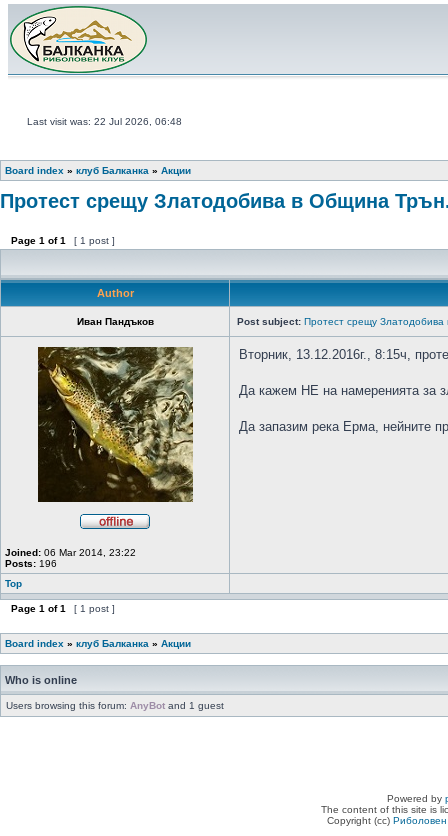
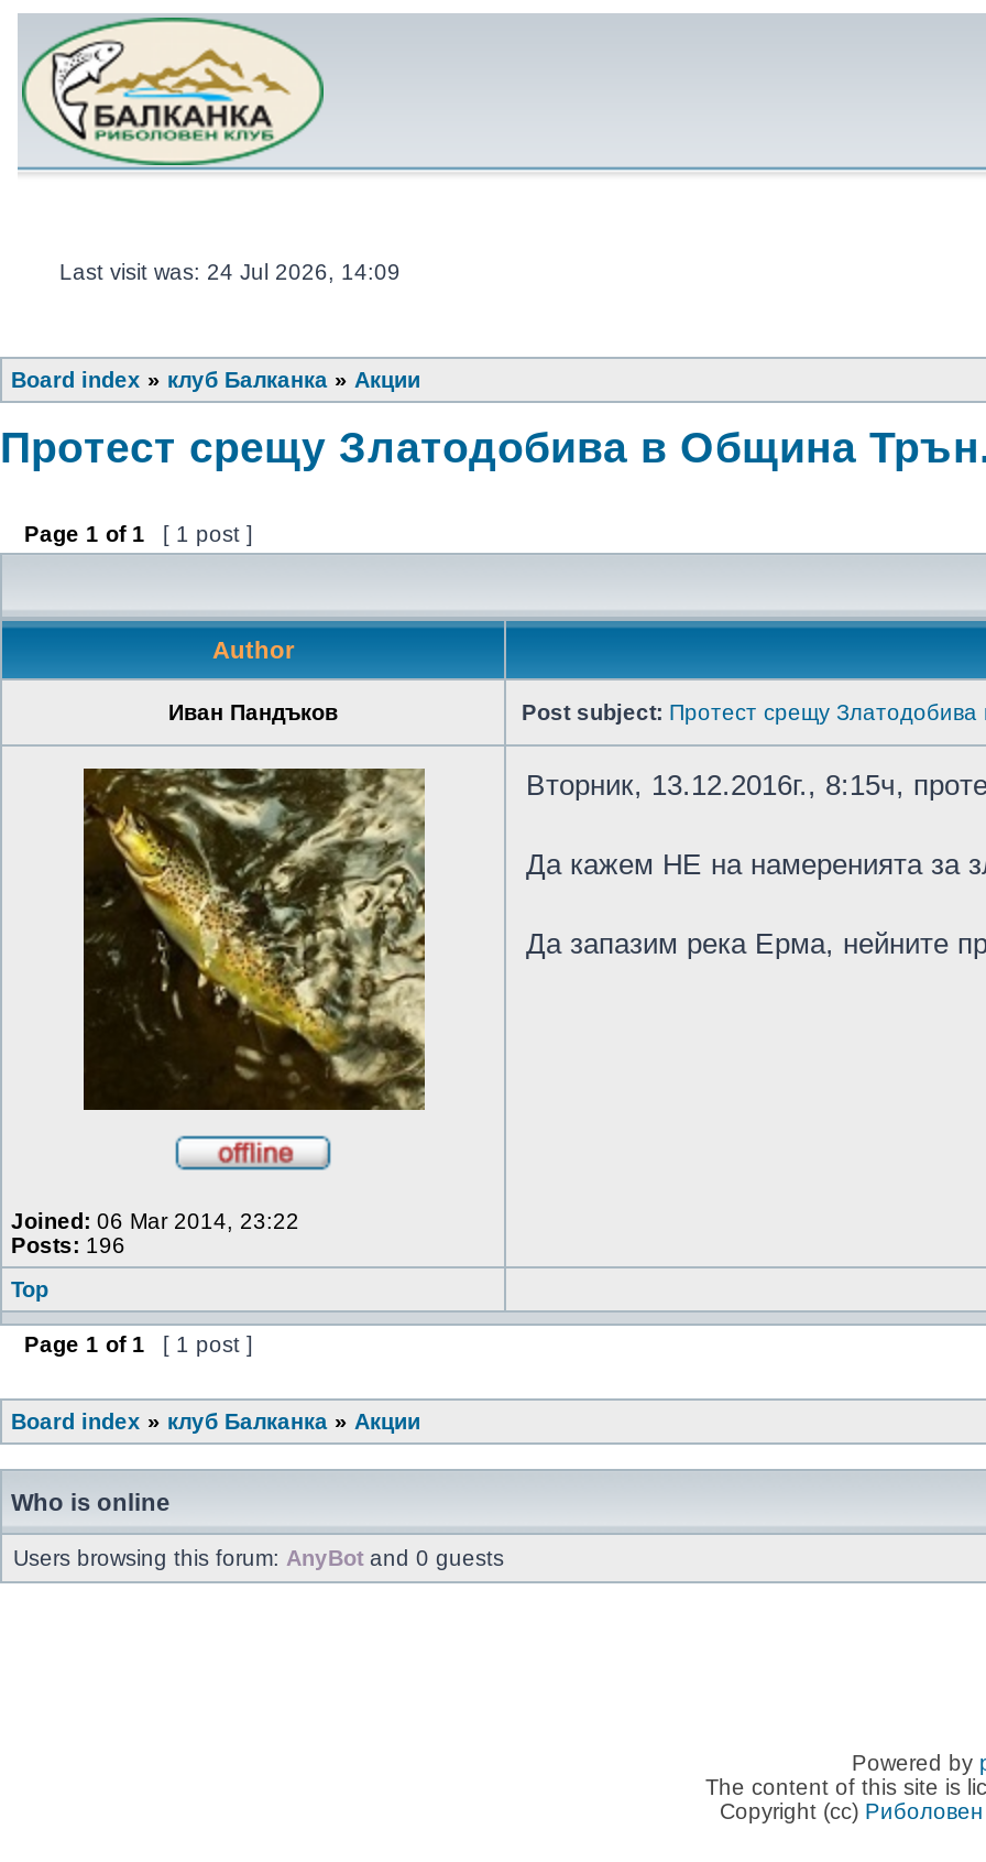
[27,116,182,127] Last visit was: 22 Jul 2026, 06:48 -> [59,260,401,284] Last visit was: 24 Jul 2026, 14:09
[6,700,224,711] Users browsing this forum: AnyBot and 1 guest -> [13,1546,504,1570] Users browsing this forum: AnyBot and 0 guests

